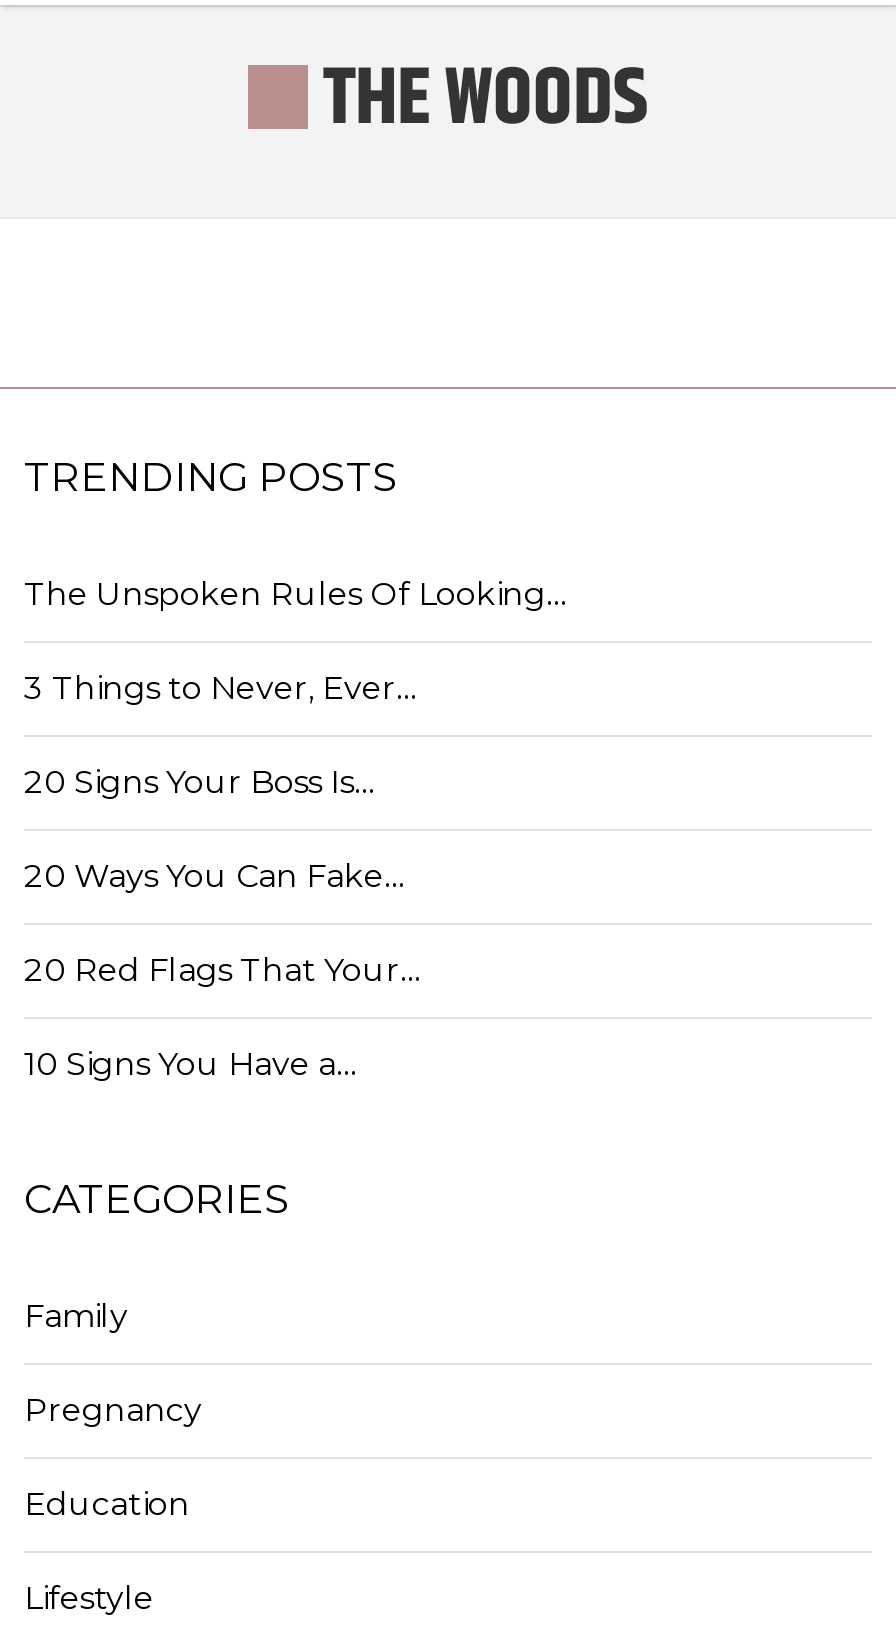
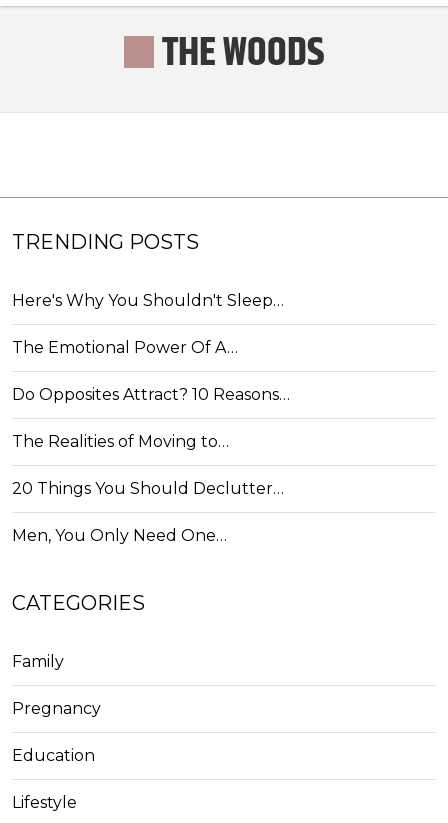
[24,575,568,613] The Unspoken Rules Of Looking… -> [12,291,284,310] Here's Why You Shouldn't Sleep…
[24,669,418,707] 3 Things to Never, Ever… -> [12,338,238,357] The Emotional Power Of A…
[24,763,376,801] 20 Signs Your Boss Is… -> [12,385,290,404] Do Opposites Attract? 10 Reasons…
[24,857,406,895] 20 Ways You Can Fake… -> [12,432,229,451] The Realities of Moving to…
[24,951,422,989] 20 Red Flags That Your… -> [12,479,284,498] 20 Things You Should Declutter…
[24,1045,358,1083] 10 Signs You Have a… -> [12,526,227,545] Men, You Only Need One…

